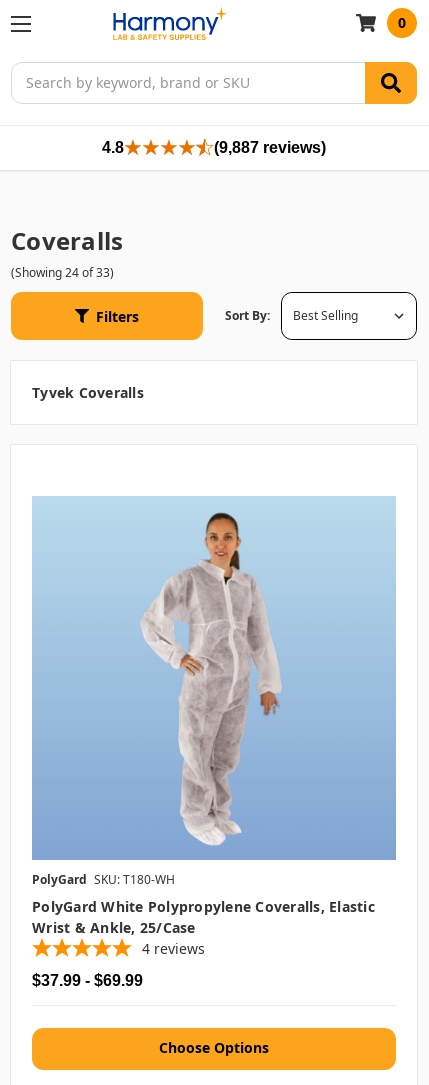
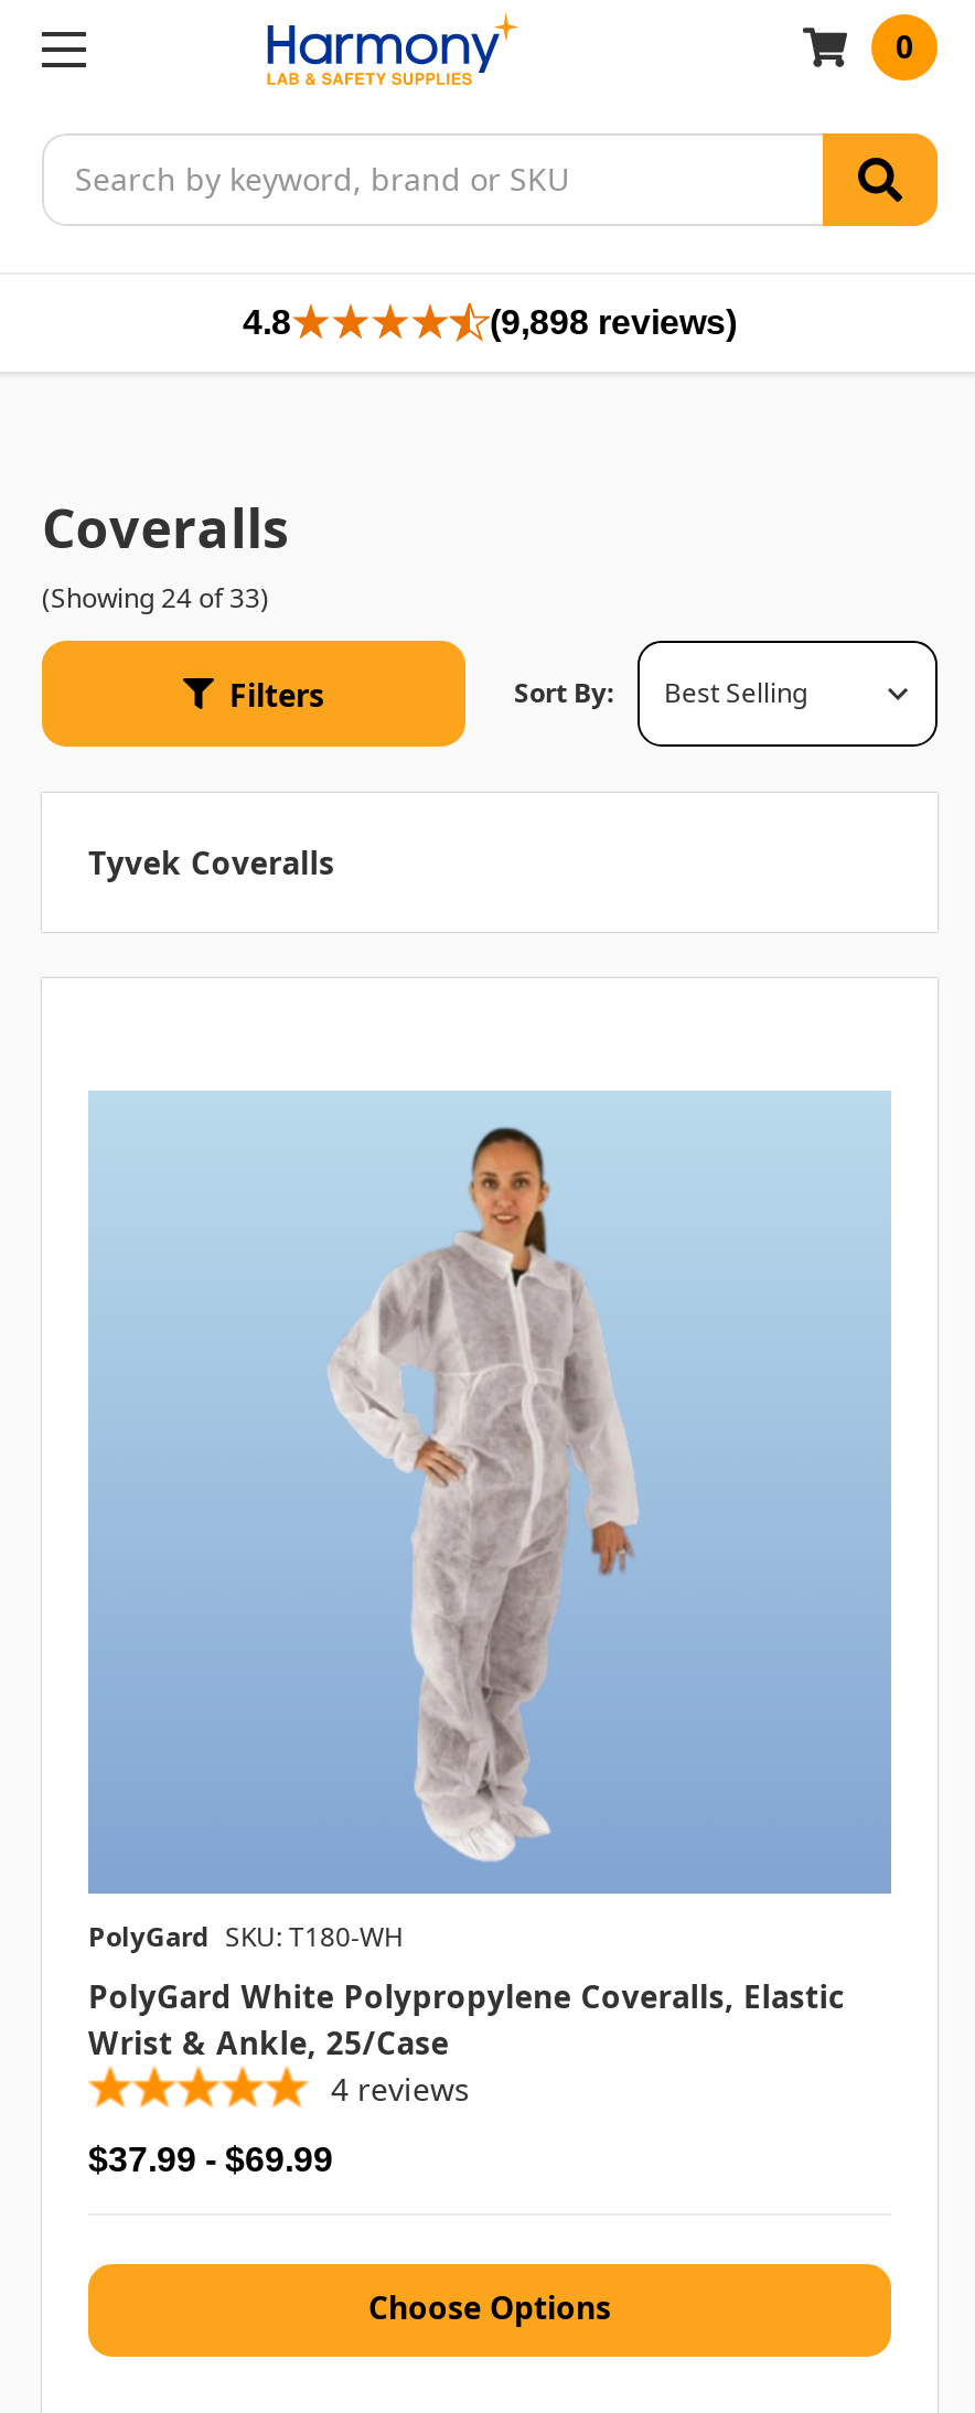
[214,139,326,156] (9,887 reviews) -> [490,303,737,341] (9,898 reviews)

